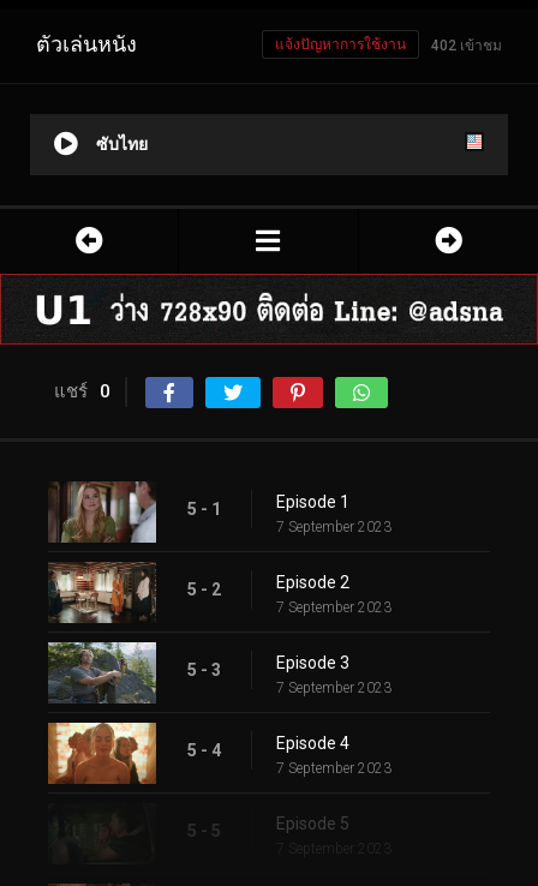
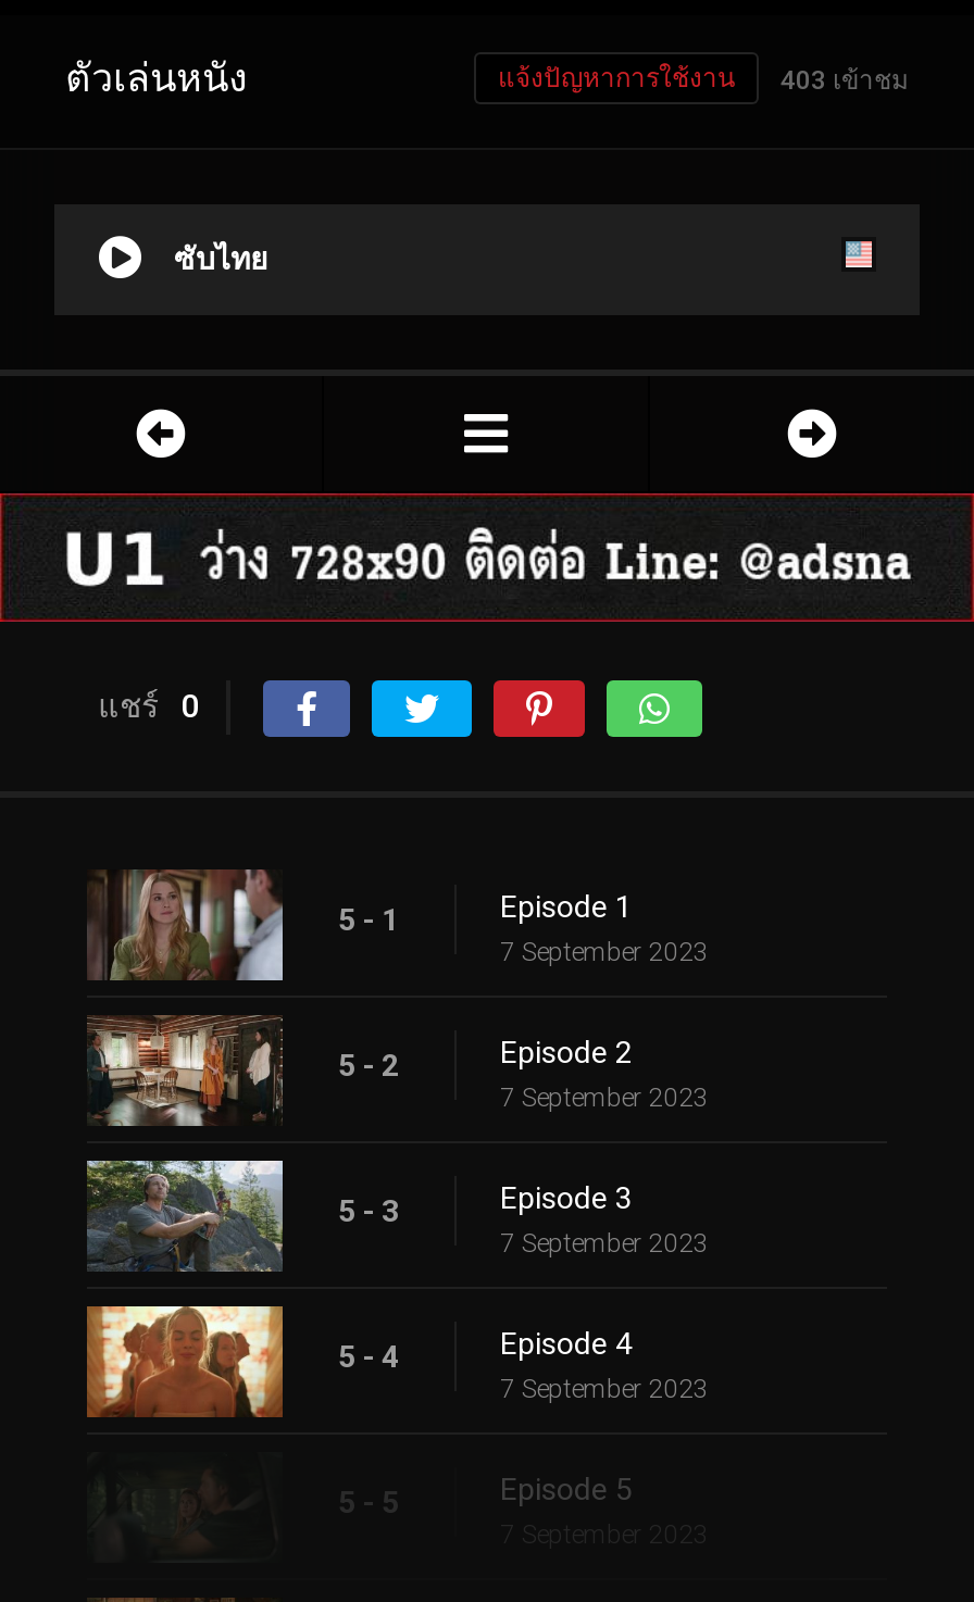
[275,36,502,54] แจ้งปัญหาการใช้งาน 402 เข้าชม -> [498,64,909,96] แจ้งปัญหาการใช้งาน 403 เข้าชม

